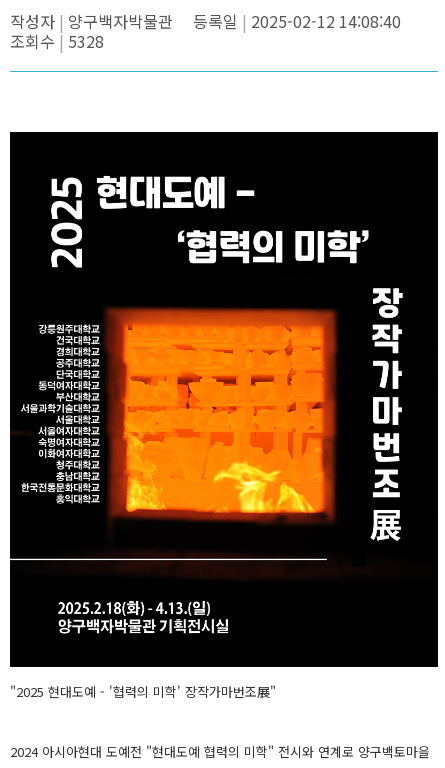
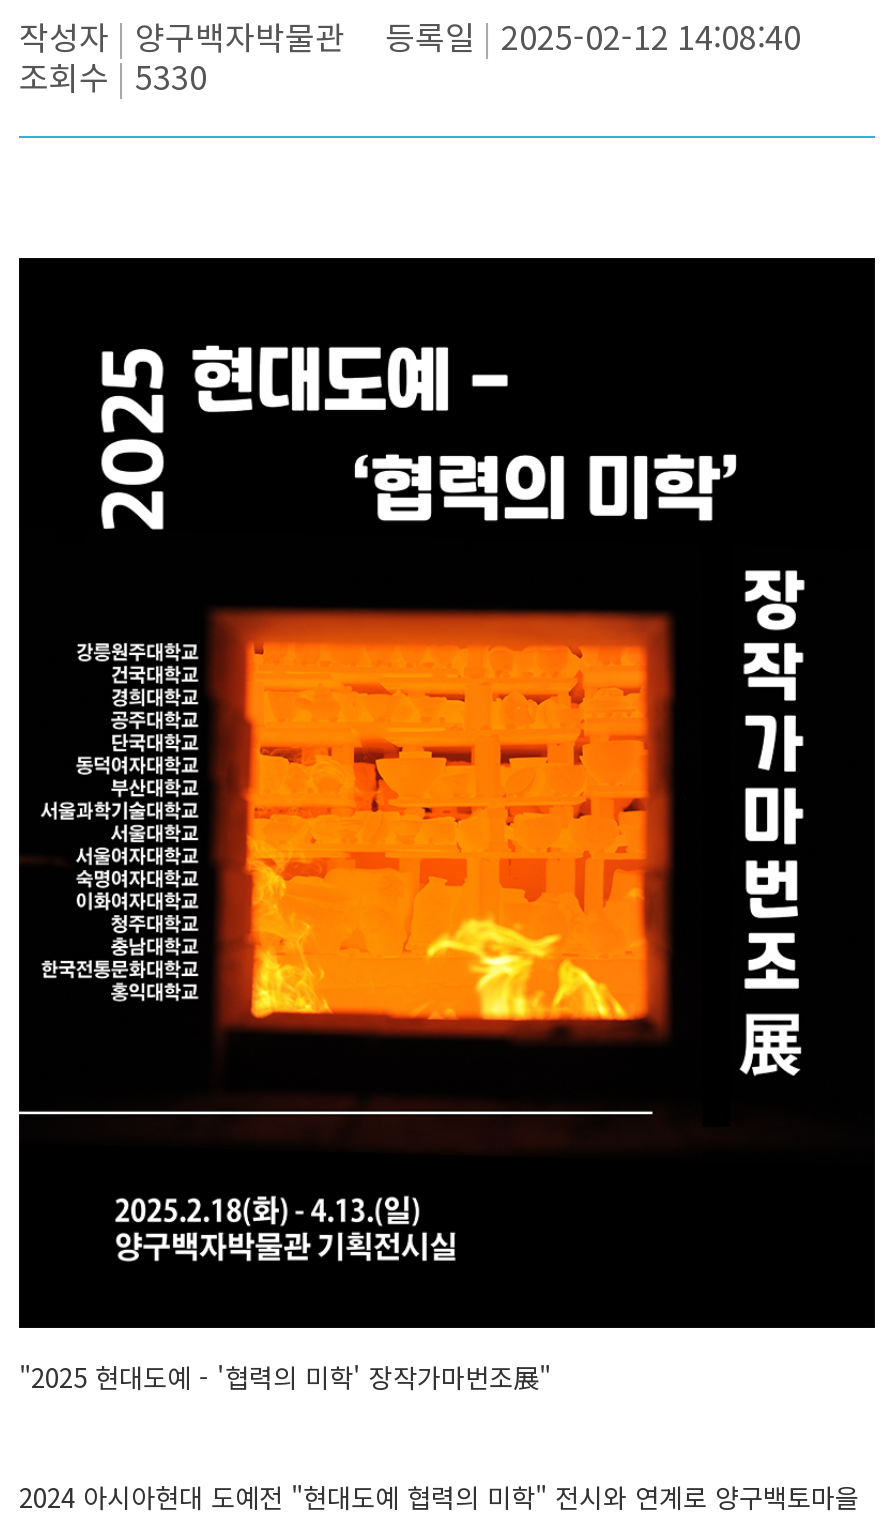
[10,29,104,53] 조회수 5328 -> [19,52,207,100] 조회수 5330

